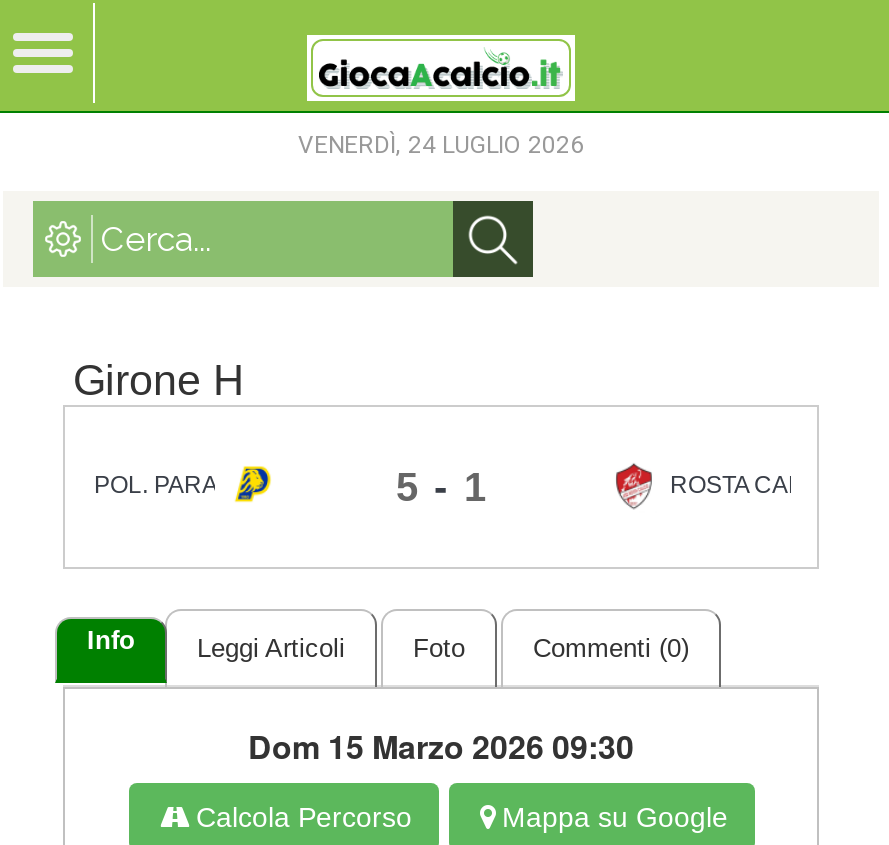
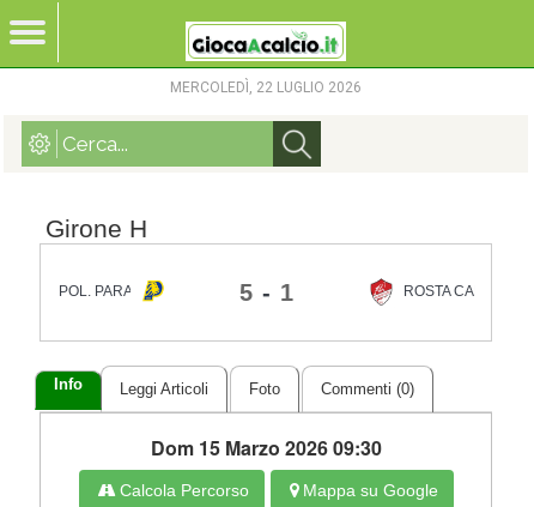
[298,131,584,159] VENERDÌ, 24 LUGLIO 2026 -> [170,79,362,96] MERCOLEDÌ, 22 LUGLIO 2026

